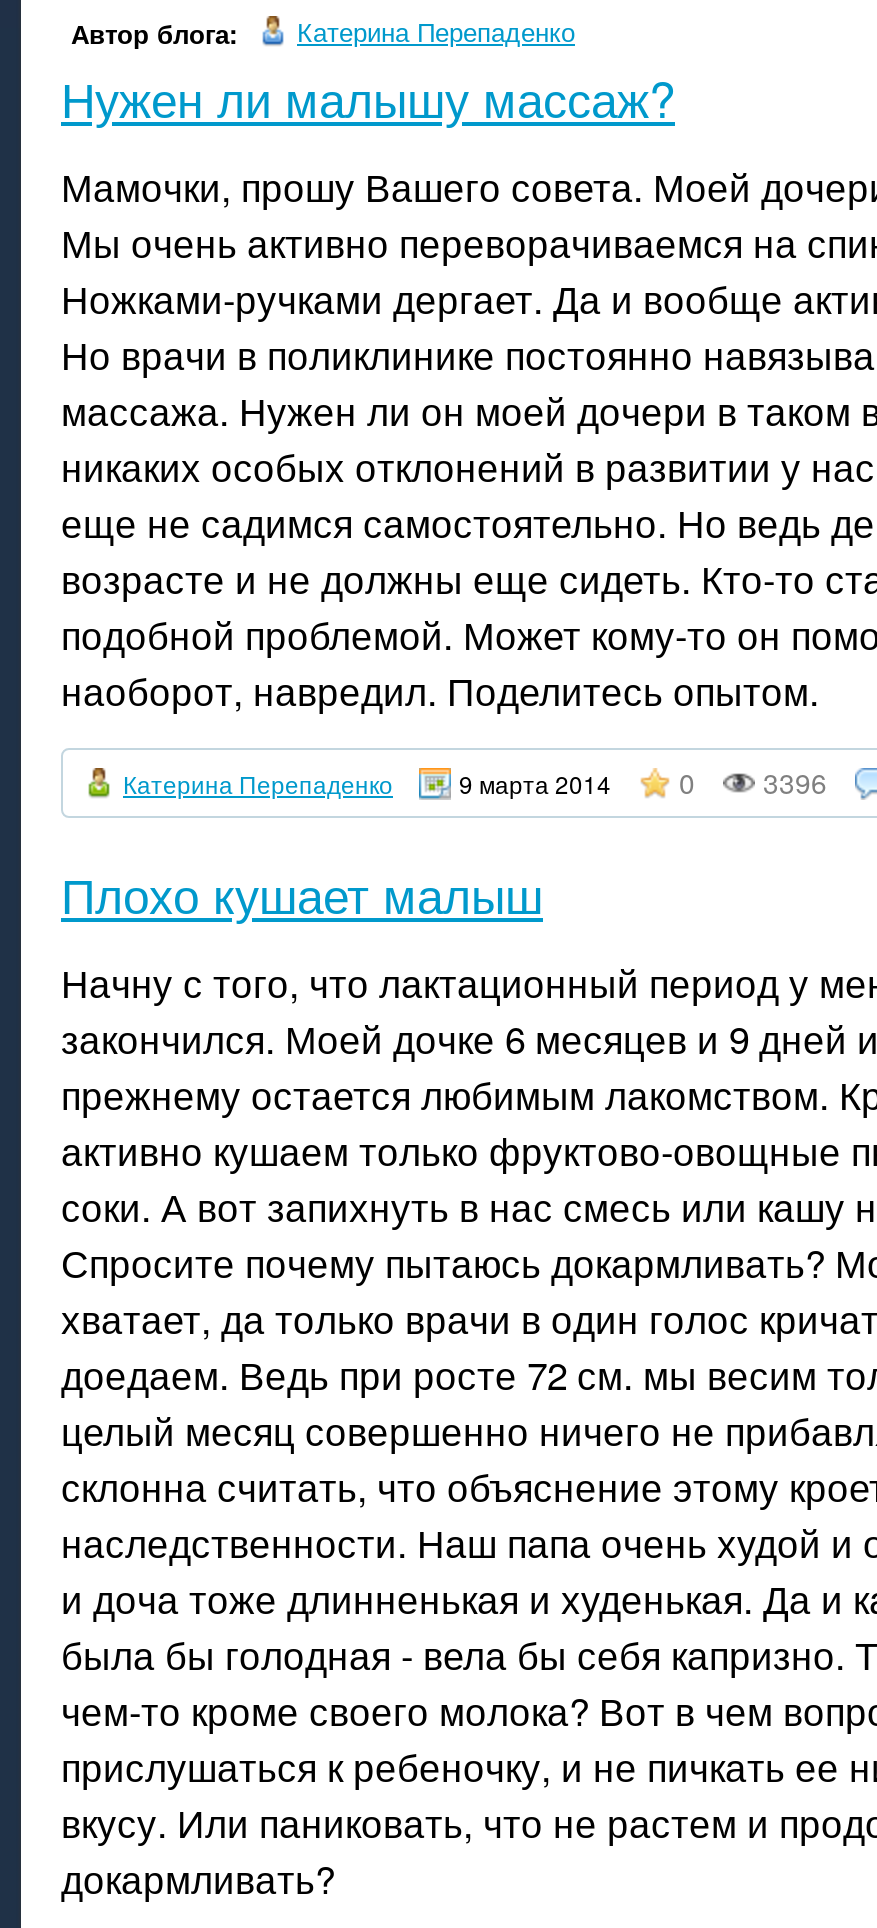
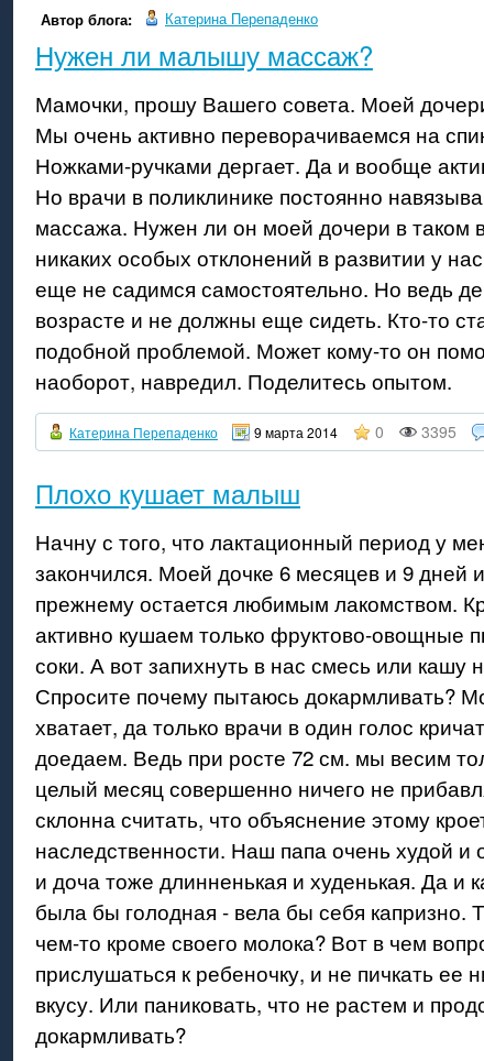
[123,762,827,802] Катерина Перепаденко 9 марта 2014 0 3396 -> [69,420,457,442] Катерина Перепаденко 9 марта 2014 0 3395

